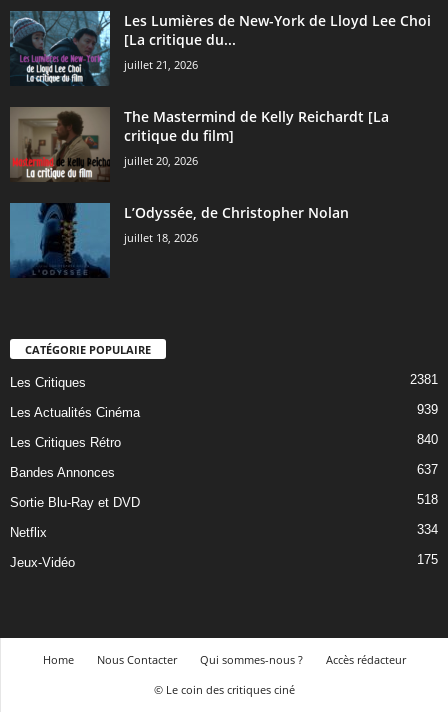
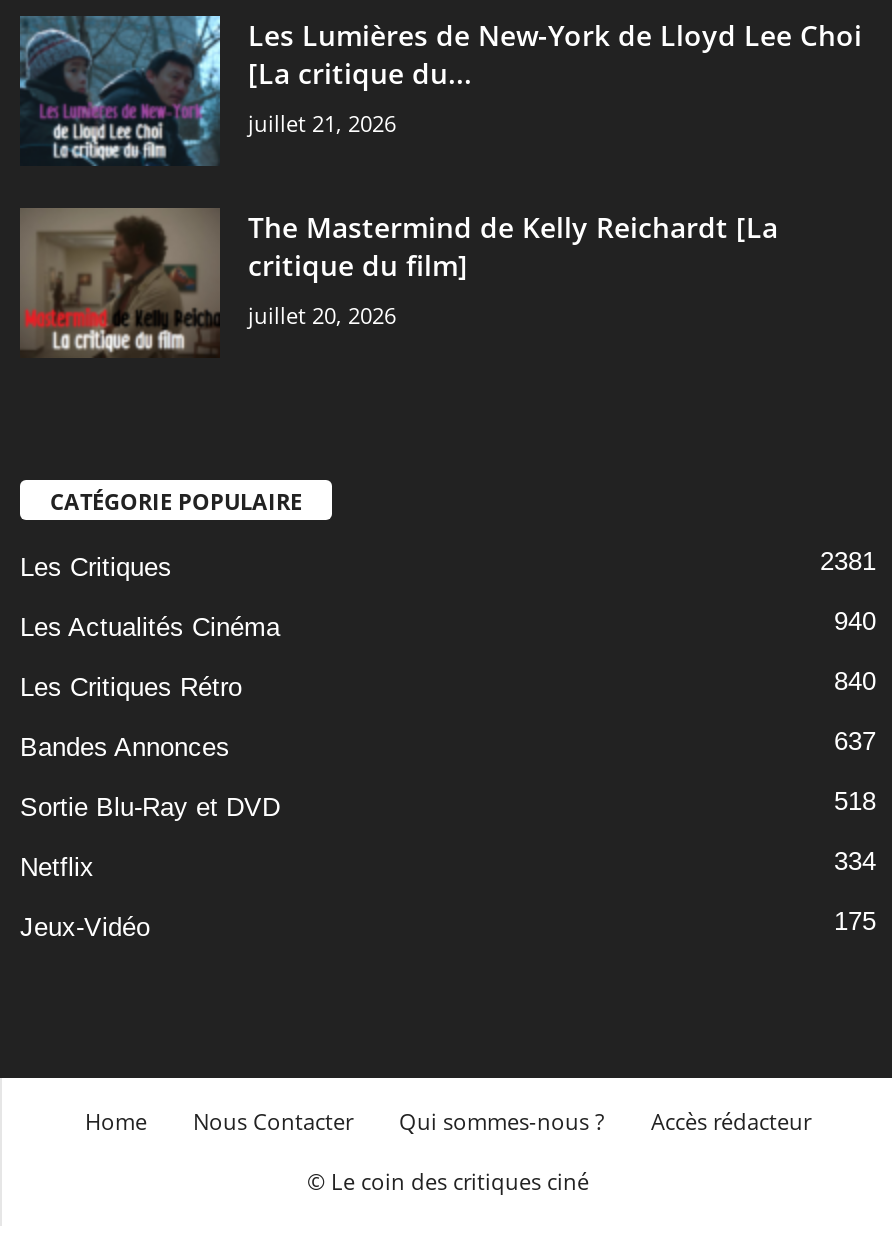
[10,203,349,277] [image] | L’Odyssée, de Christopher Nolan | juillet 18, 2026 -> none
[417,402,438,417] 939 -> [834,605,876,635] 940

